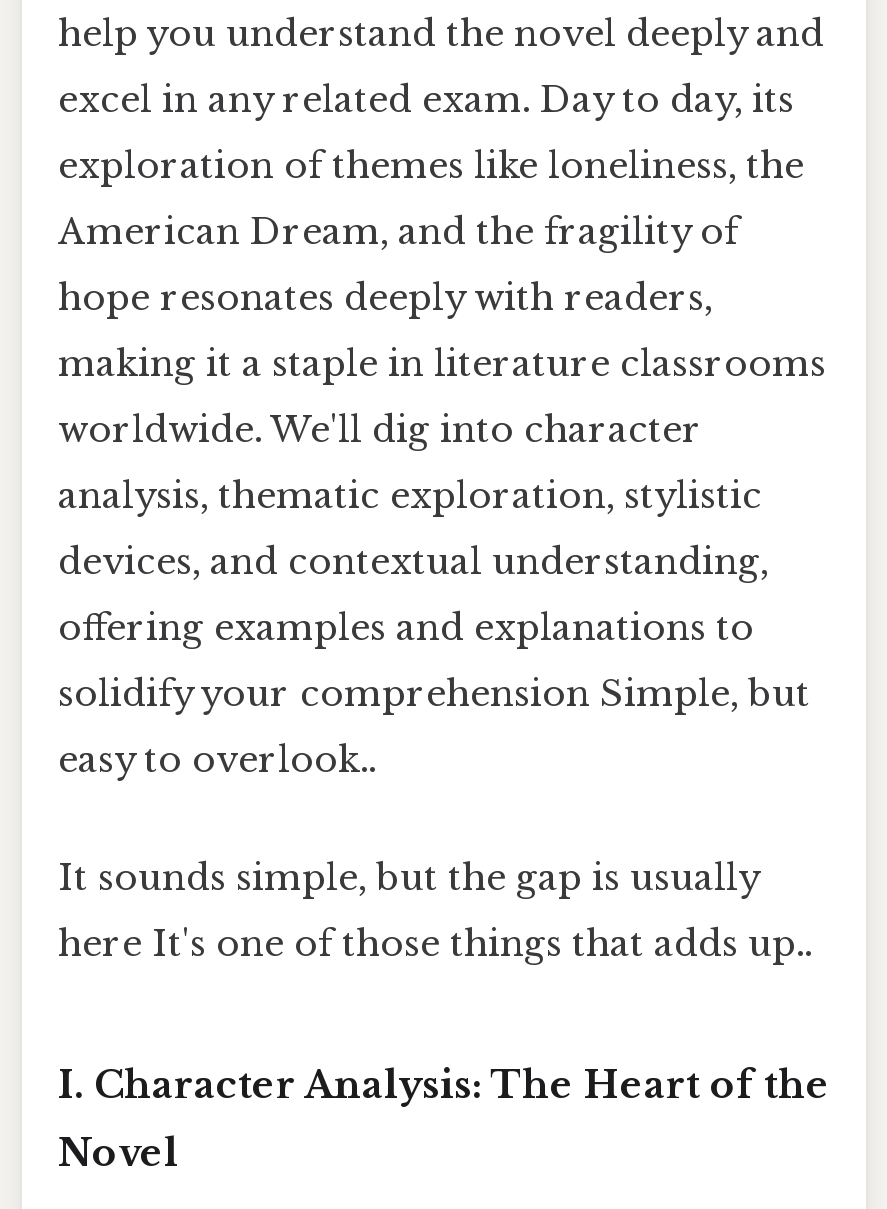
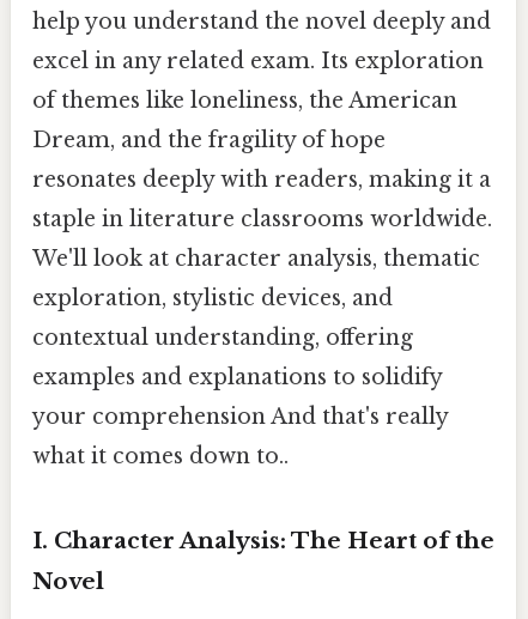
[58,78,826,966] excel in any related exam. Day to day, its | exploration of themes like loneliness, the | American Dream, and the fragility of | hope resonates deeply with readers, | making it a staple in literature classrooms | worldwide. We'll dig into character | analysis, thematic exploration, stylistic | devices, and contextual understanding, | offering examples and explanations to | solidify your comprehension Simple, but | easy to overlook.. | It sounds simple, but the gap is usually | here It's one of those things that adds up.. -> [32,48,492,469] excel in any related exam. Its exploration | of themes like loneliness, the American | Dream, and the fragility of hope | resonates deeply with readers, making it a | staple in literature classrooms worldwide. | We'll look at character analysis, thematic | exploration, stylistic devices, and | contextual understanding, offering | examples and explanations to solidify | your comprehension And that's really | what it comes down to..

